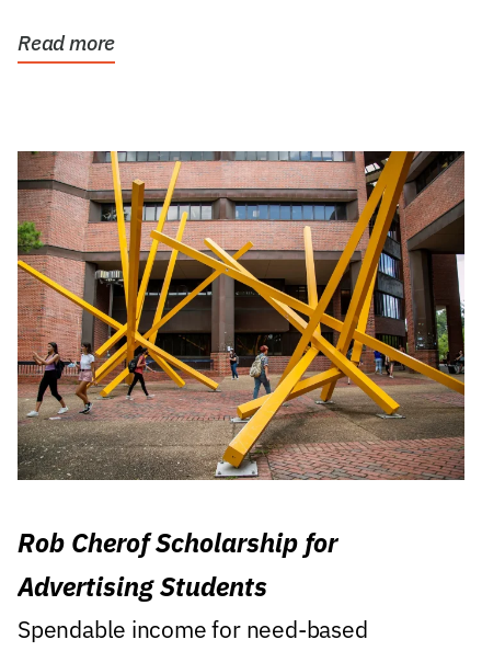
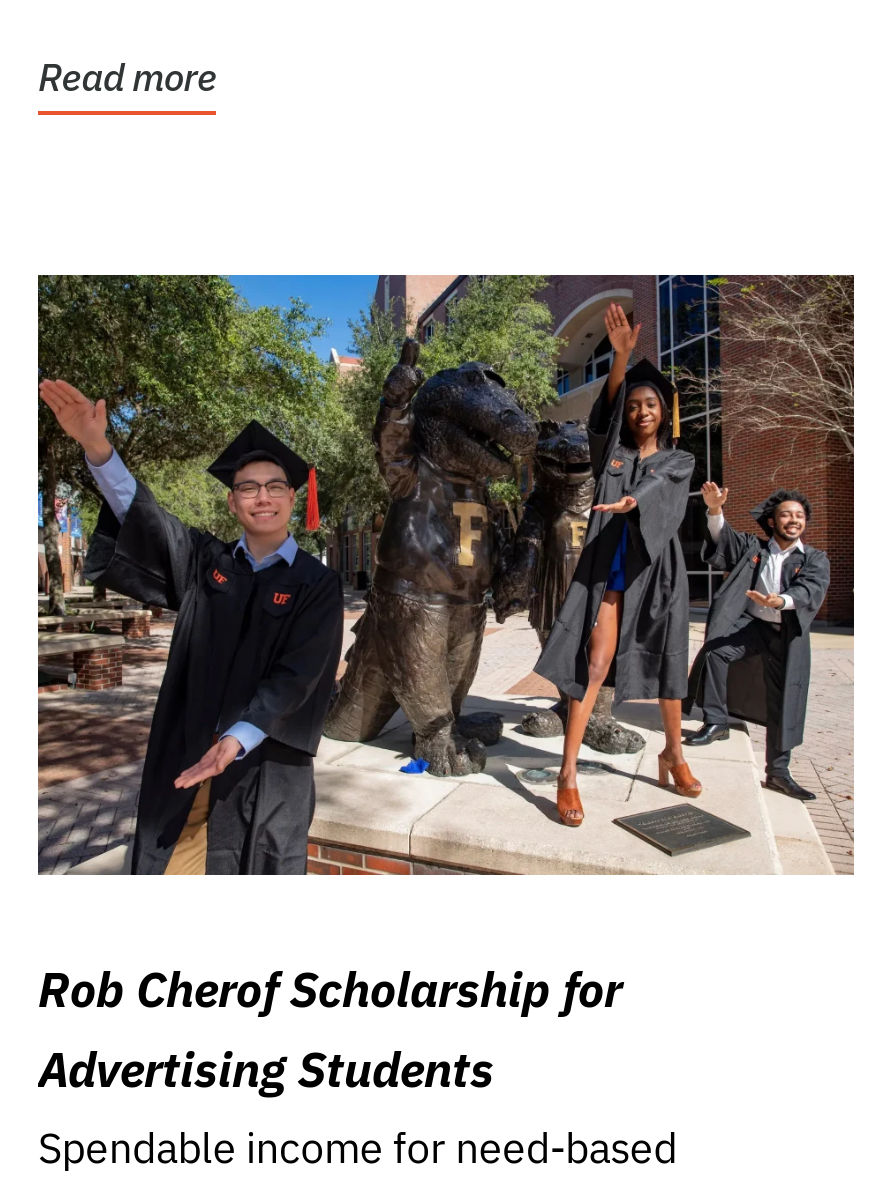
[16,150,466,481] [image] -> [36,273,856,877] [image]

